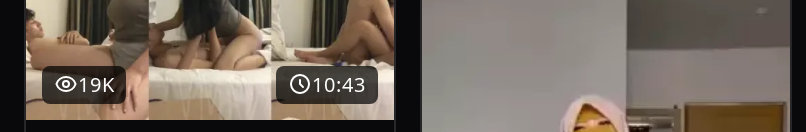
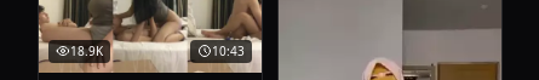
[78,69,114,97] 19K -> [70,42,103,59] 18.9K

